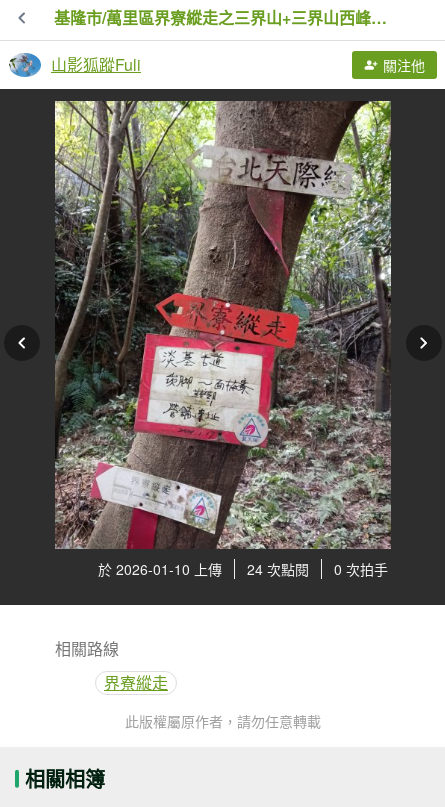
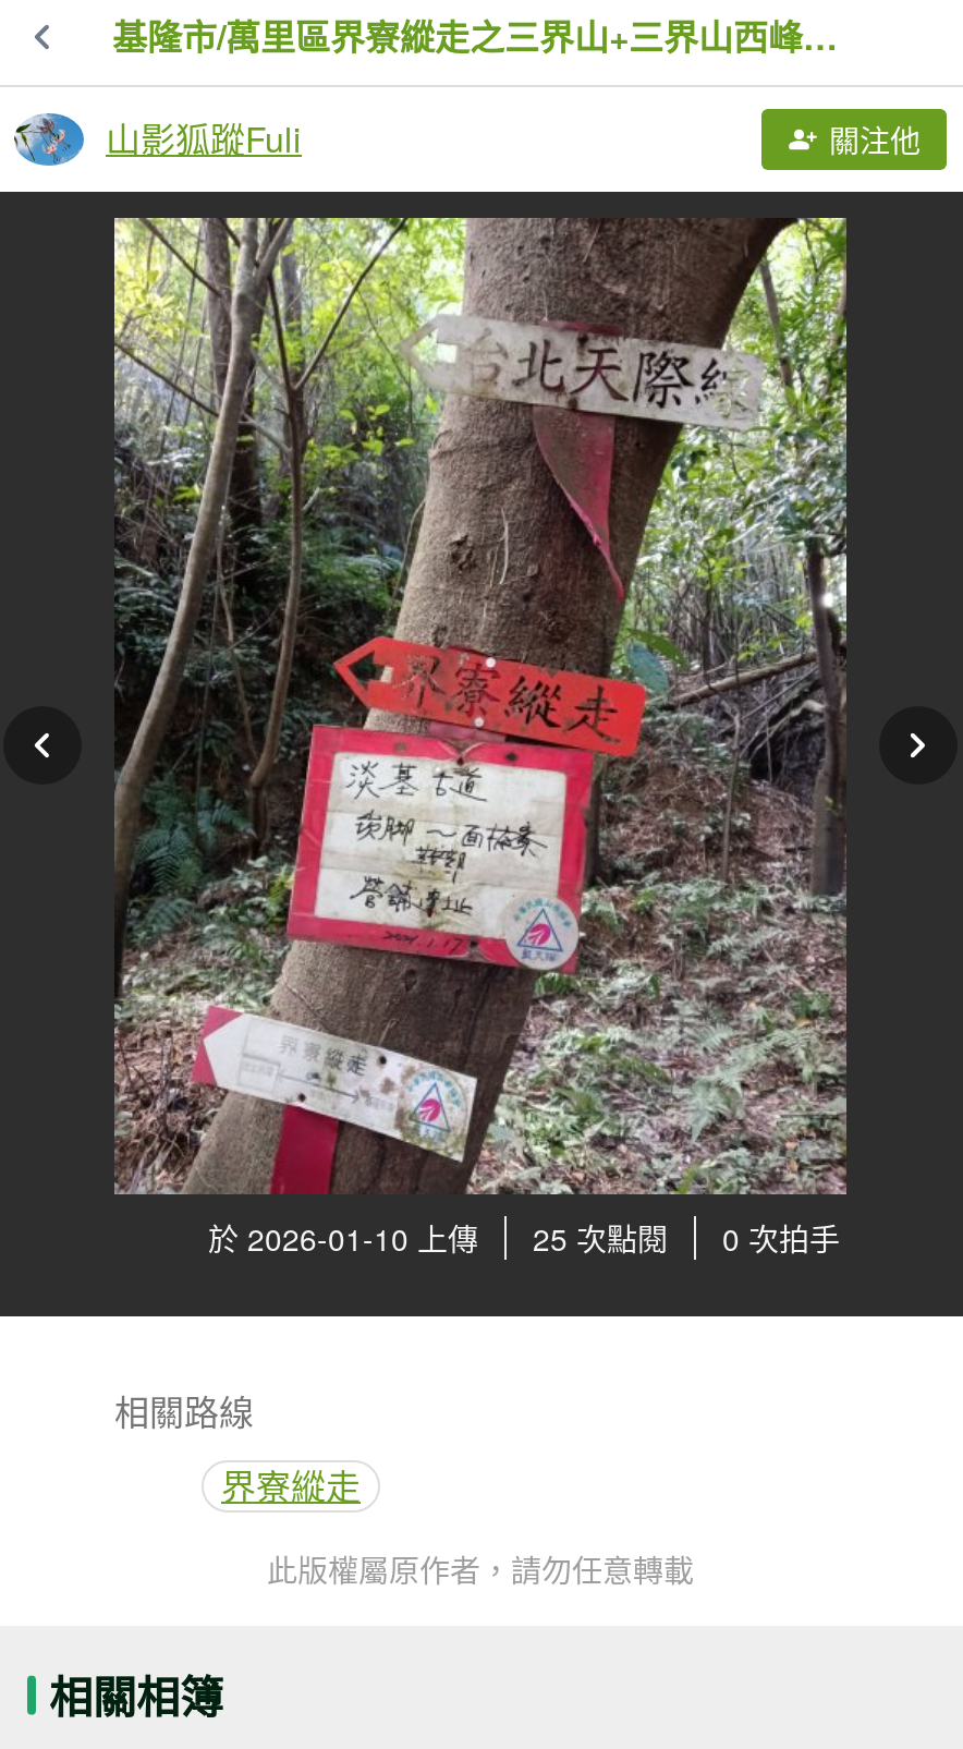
[98,559,388,579] 於 2026-01-10 上傳 24 次點閱 0 次拍手 -> [208,1216,840,1260] 於 2026-01-10 上傳 25 次點閱 0 次拍手

